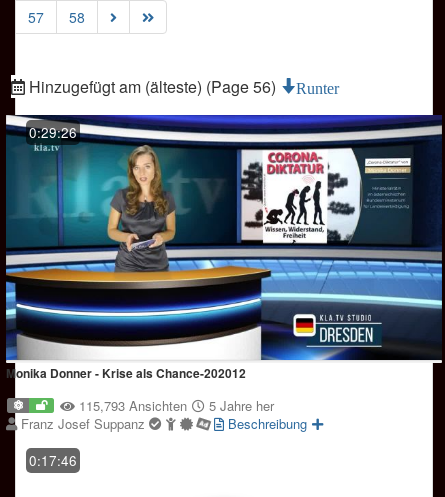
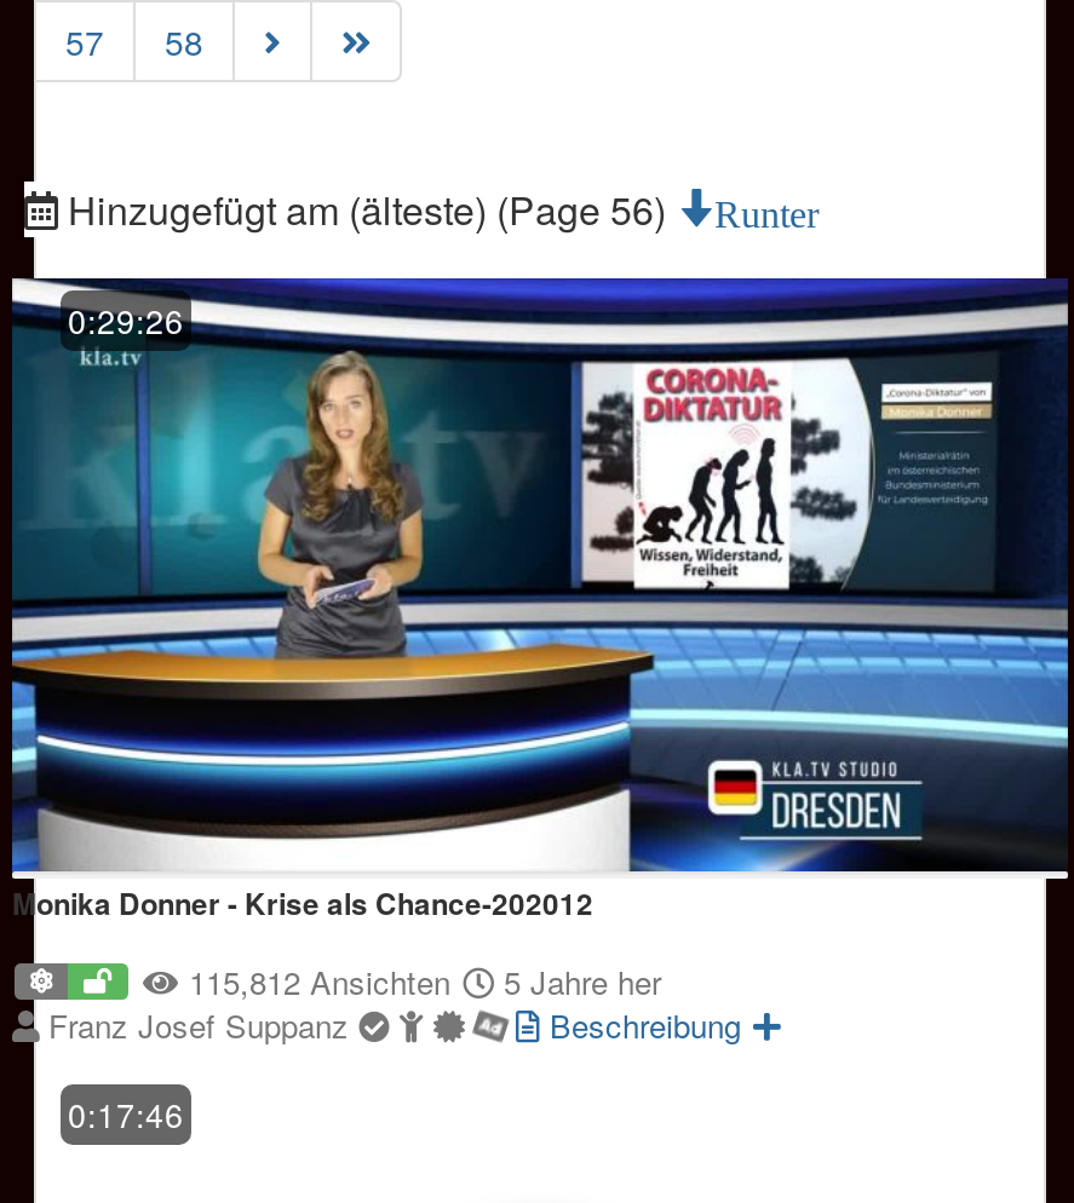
[79,396,274,415] 115,793 Ansichten 5 Jahre her -> [189,959,661,1005] 115,812 Ansichten 5 Jahre her

